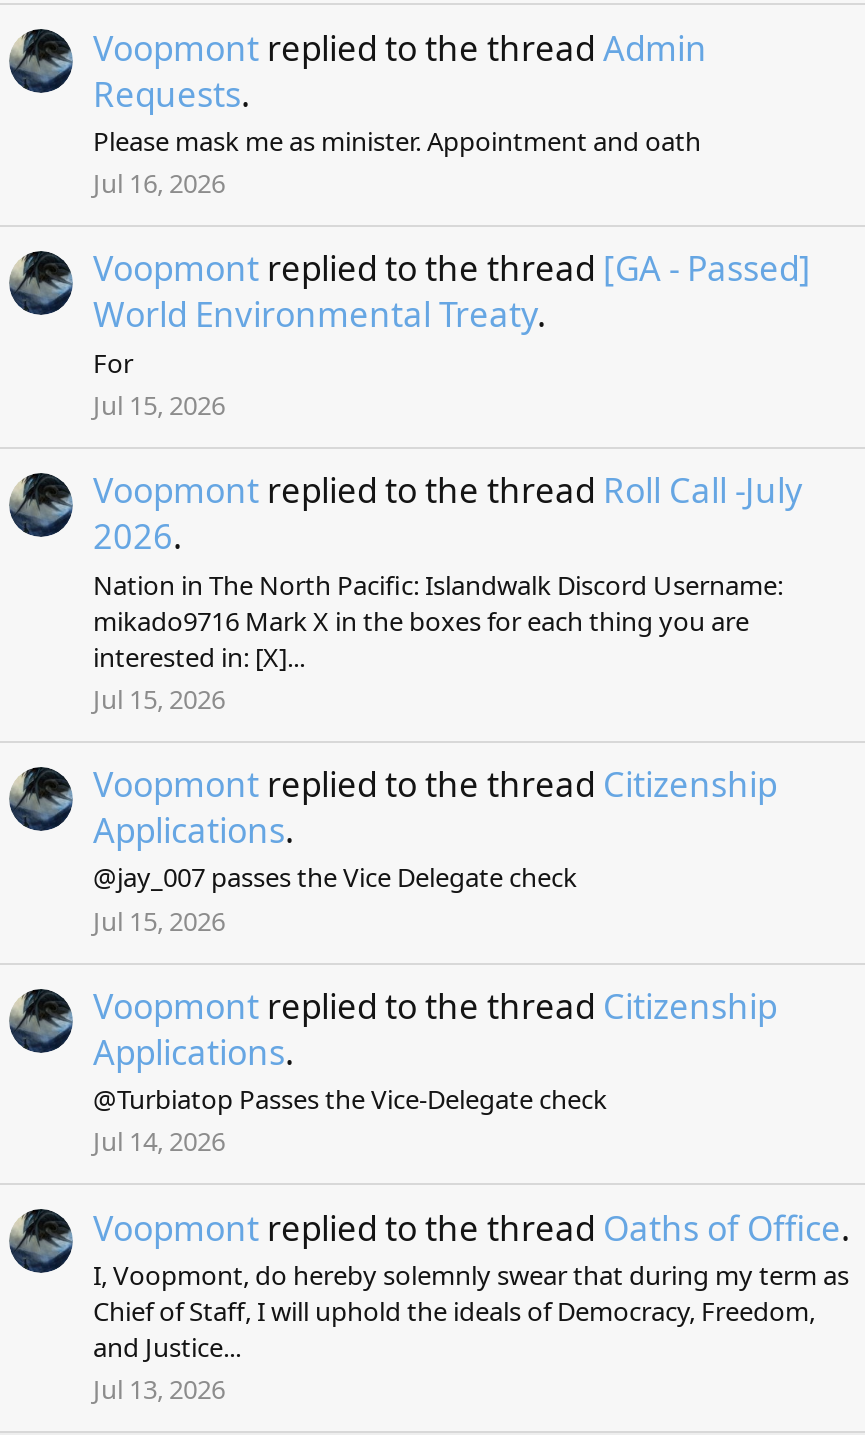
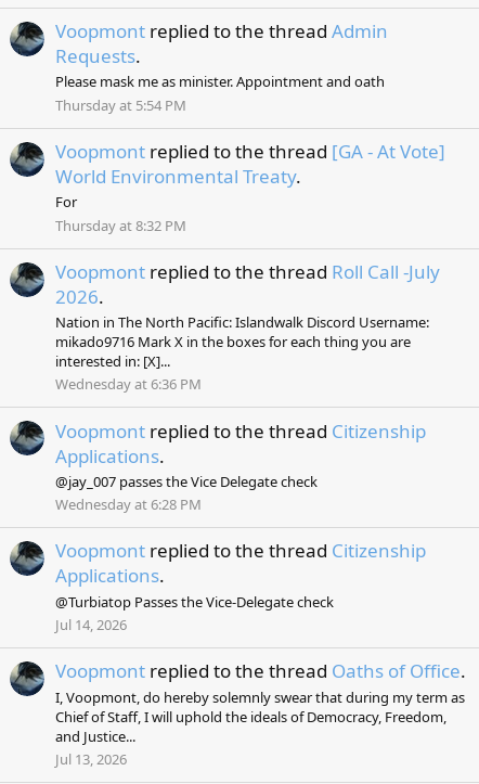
[93,165,225,201] Jul 16, 2026 -> [55,95,186,115] Thursday at 5:54 PM
[93,246,811,292] Voopmont replied to the thread [GA - Passed] -> [55,139,445,164] Voopmont replied to the thread [GA - At Vote]
[93,387,225,423] Jul 15, 2026 -> [55,215,186,235] Thursday at 8:32 PM
[93,681,225,717] Jul 15, 2026 -> [55,374,202,394] Wednesday at 6:36 PM
[93,902,225,938] Jul 15, 2026 -> [55,495,202,514] Wednesday at 6:28 PM

